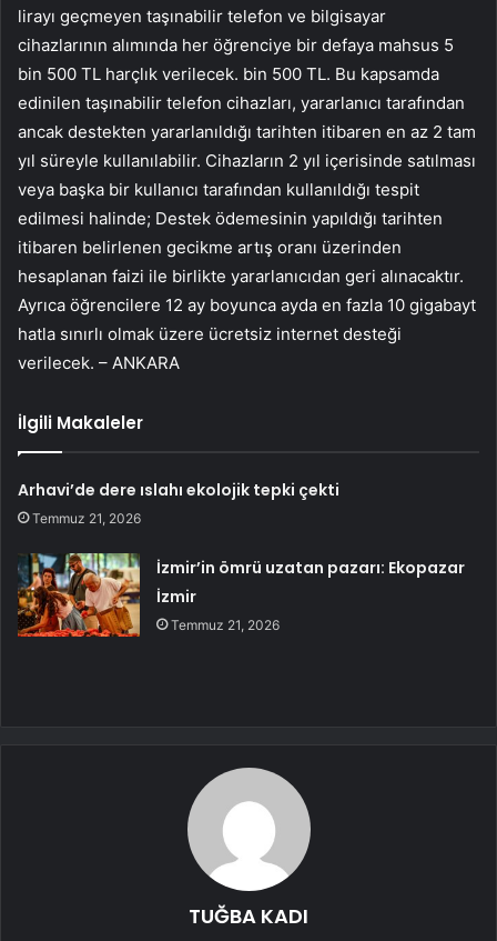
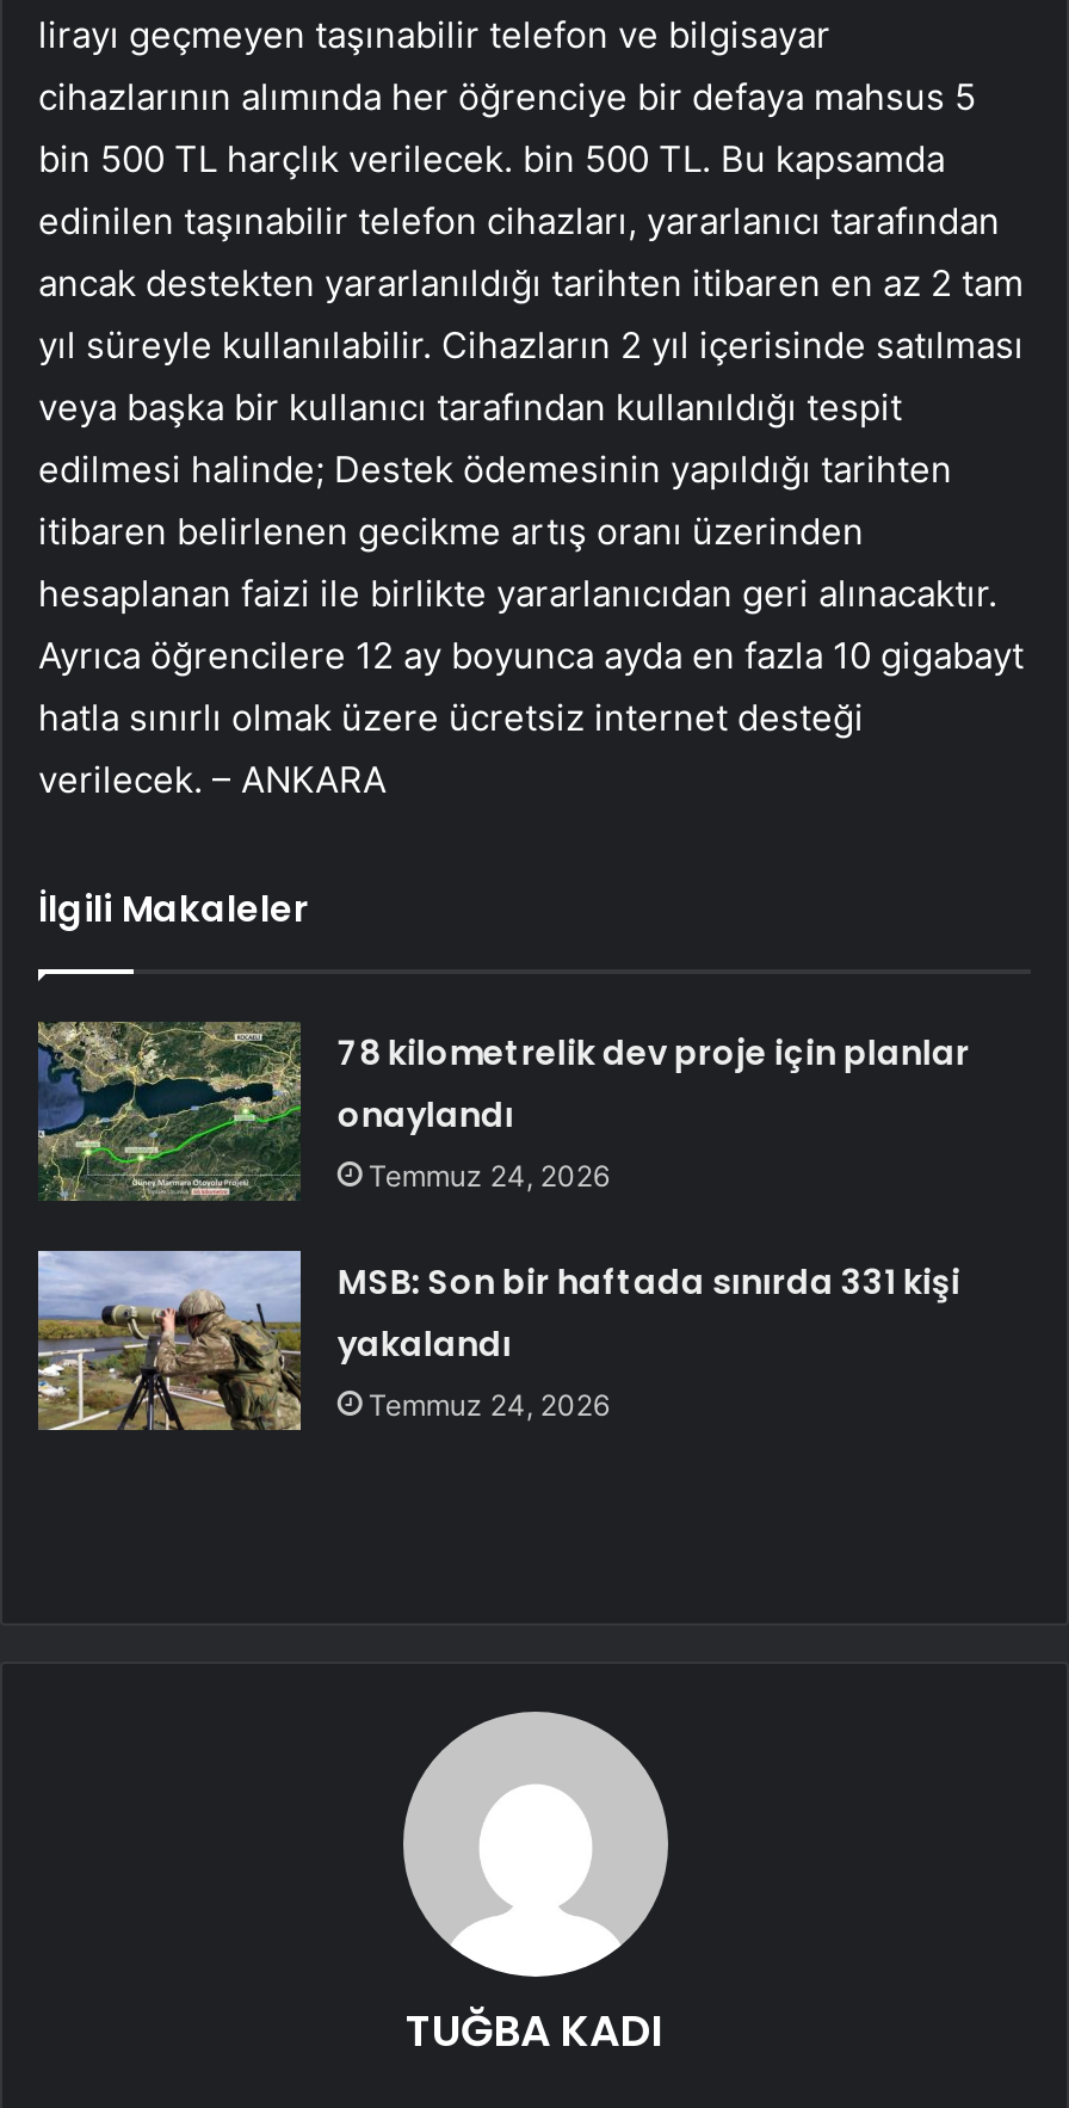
[18,478,340,526] Arhavi’de dere ıslahı ekolojik tepki çekti | Temmuz 21, 2026 -> [337,1028,969,1193] 78 kilometrelik dev proje için planlar | onaylandı | Temmuz 24, 2026
[18,552,465,638] [image] | İzmir’in ömrü uzatan pazarı: Ekopazar | İzmir | Temmuz 21, 2026 -> [36,1249,960,1432] [image] | MSB: Son bir haftada sınırda 331 kişi | yakalandı | Temmuz 24, 2026

